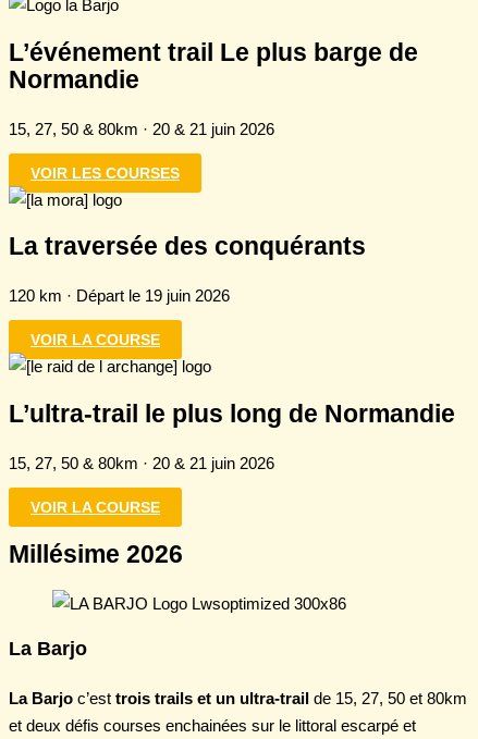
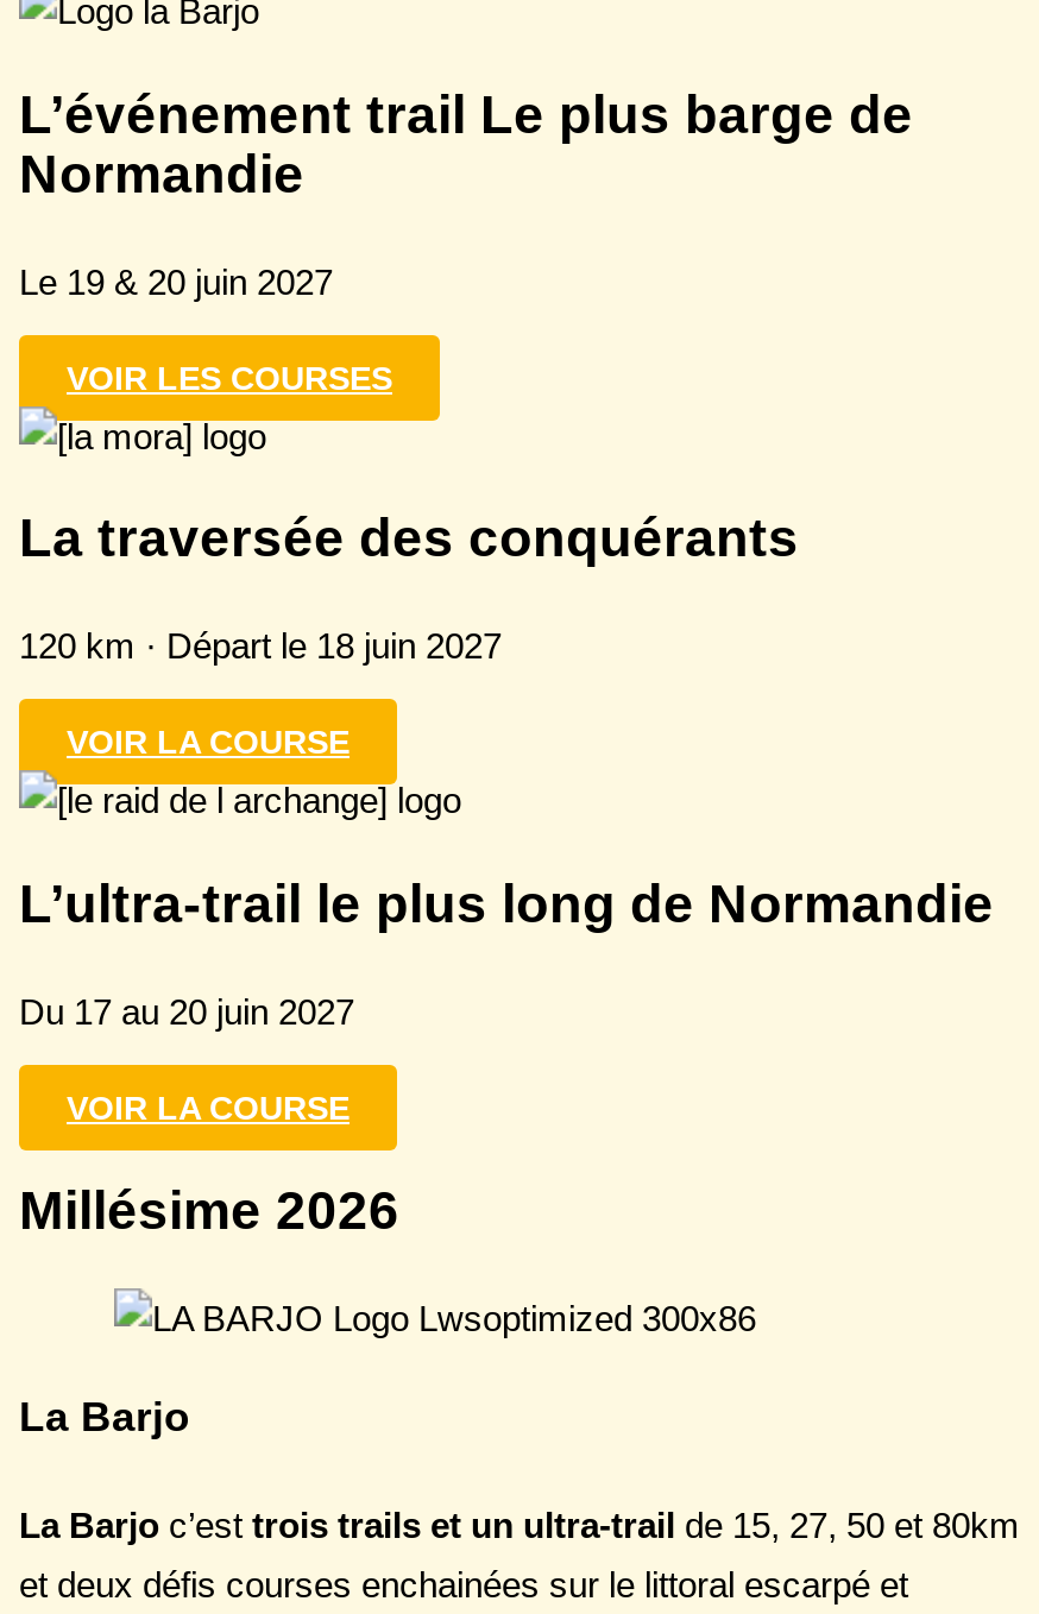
[9,119,274,138] 15, 27, 50 & 80km · 20 & 21 juin 2026 -> [19,261,333,301] Le 19 & 20 juin 2027
[9,287,230,305] 120 km · Départ le 19 juin 2026 -> [19,626,502,666] 120 km · Départ le 18 juin 2027
[9,454,274,472] 15, 27, 50 & 80km · 20 & 21 juin 2026 -> [19,991,354,1032] Du 17 au 20 juin 2027

